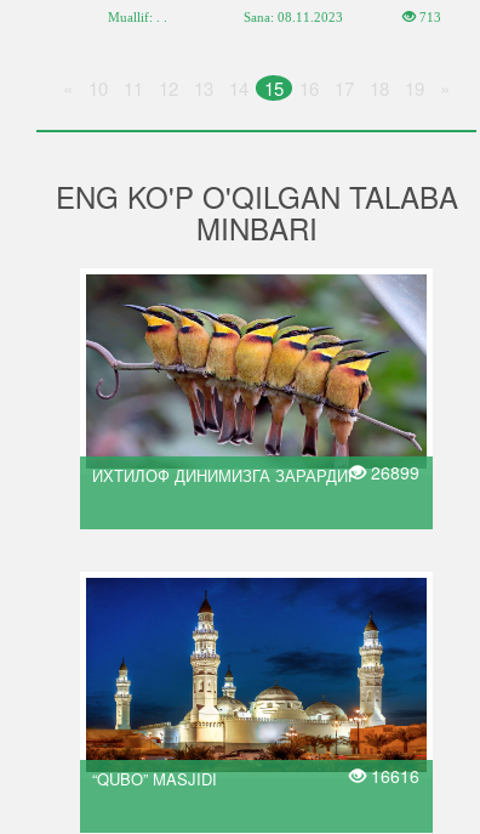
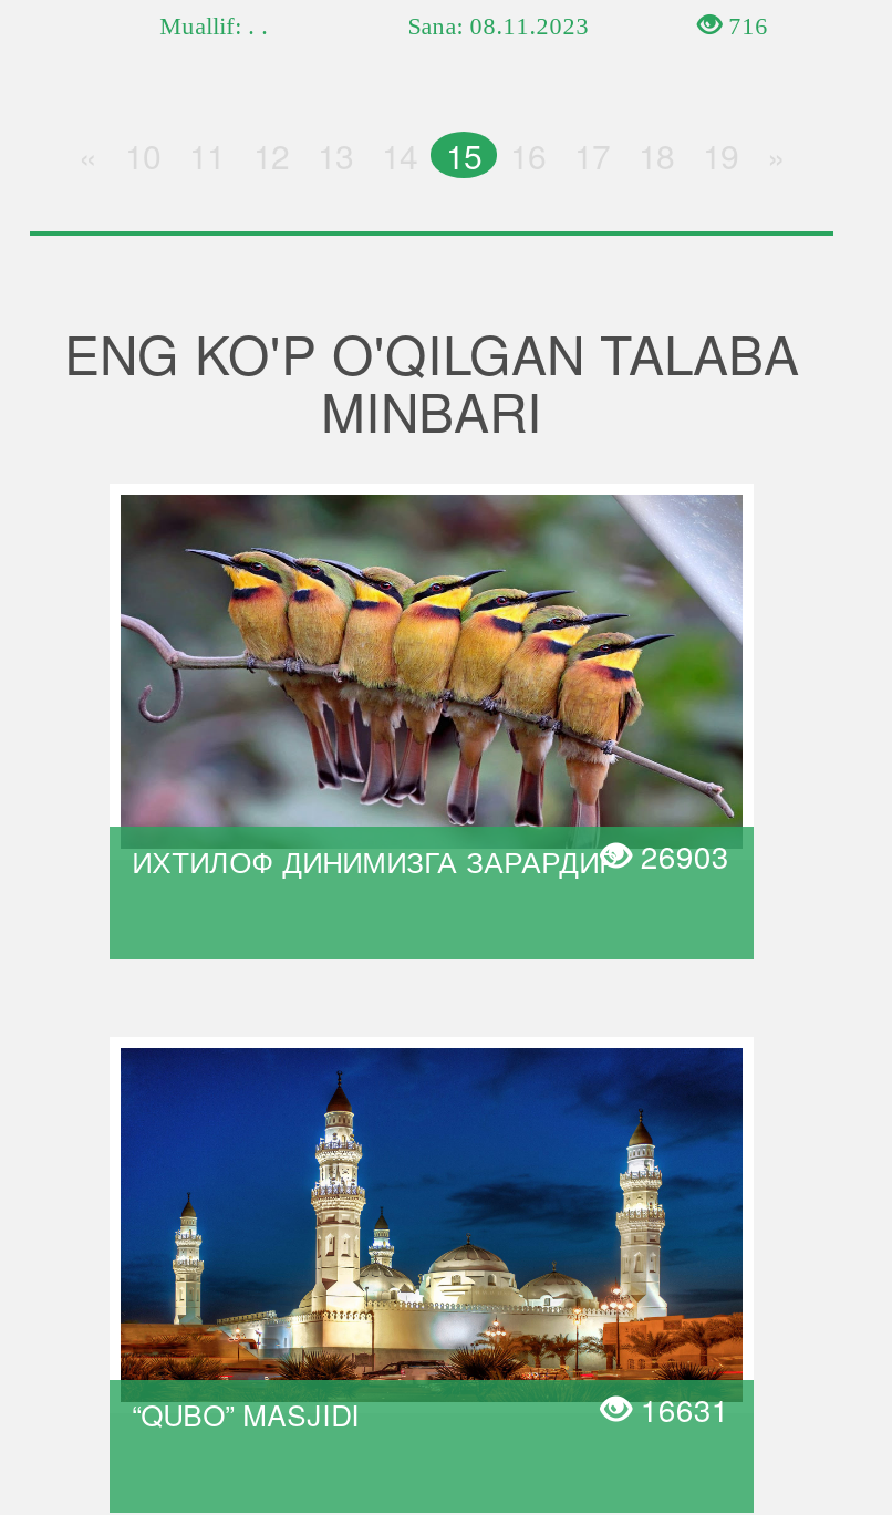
[415,10,441,24] 713 -> [722,12,768,39] 716
[92,460,419,487] ИХТИЛОФ ДИНИМИЗГА ЗАРАРДИР 26899 -> [132,833,729,882] ИХТИЛОФ ДИНИМИЗГА ЗАРАРДИР 26903
[366,763,419,788] 16616 -> [632,1386,729,1430] 16631

